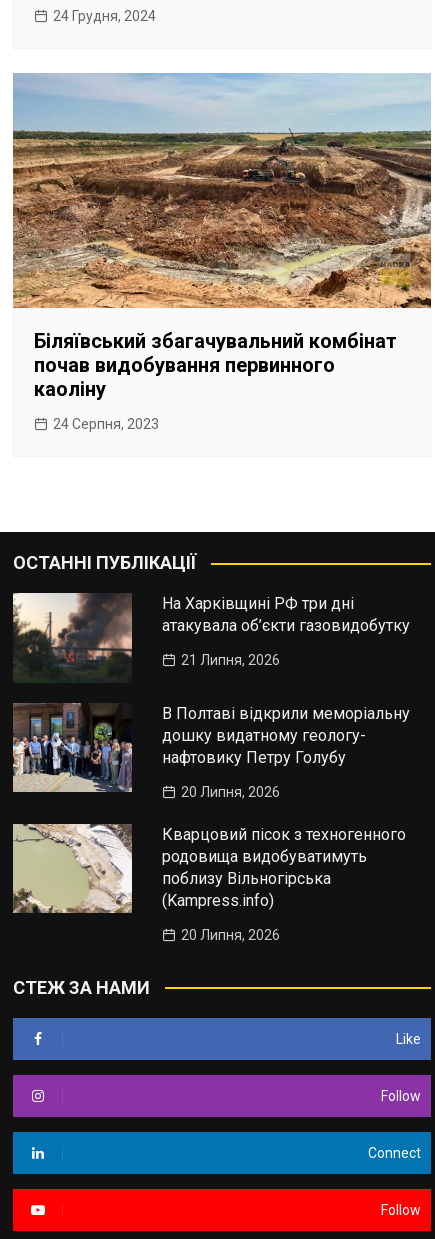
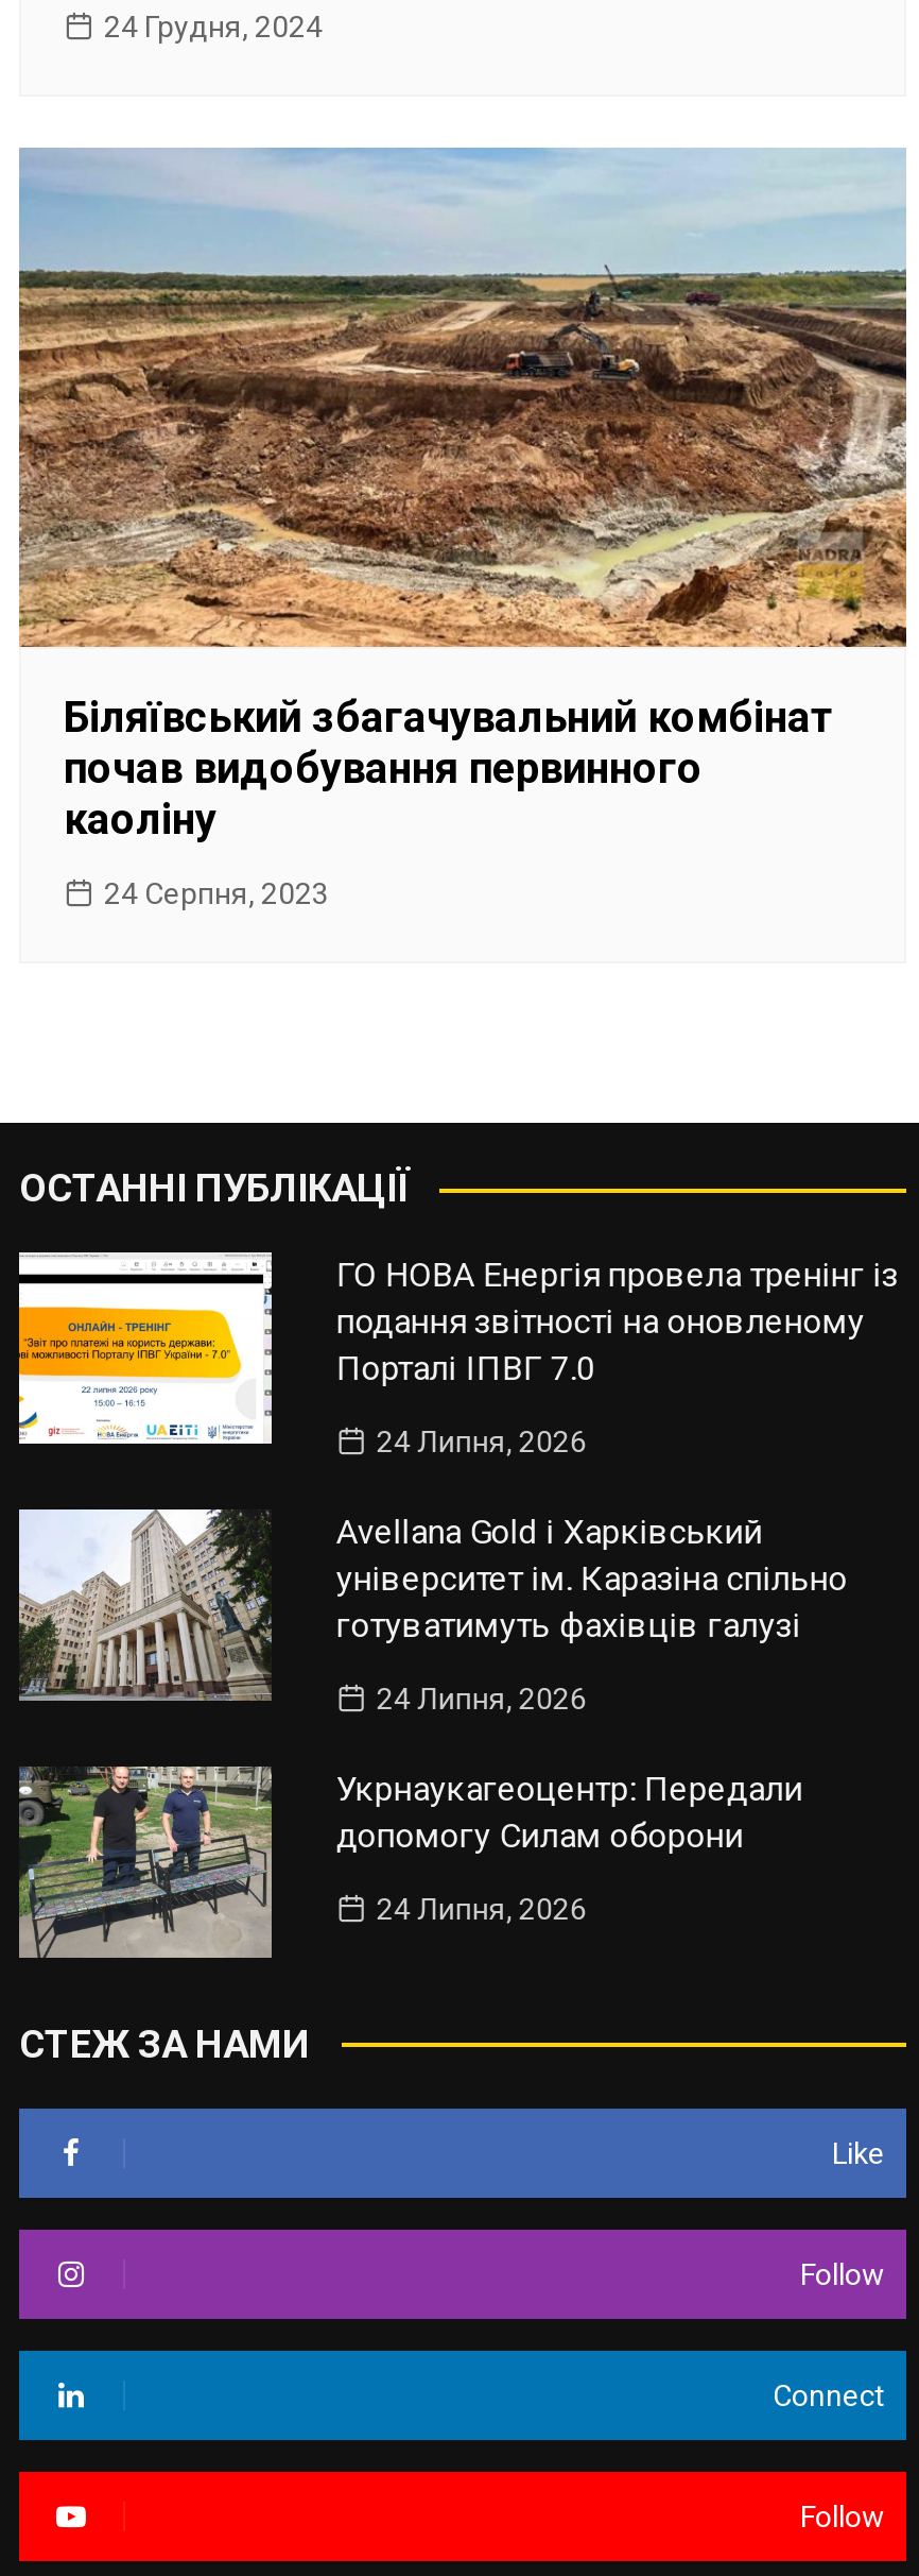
[12,593,410,683] [image] | На Харківщині РФ три дні | атакувала об’єкти газовидобутку -> [17,1250,898,1446] [image] | ГО НОВА Енергія провела тренінг із | подання звітності на оновленому | Порталі ІПВГ 7.0
[181,652,280,668] 21 Липня, 2026 -> [376,1425,586,1459] 24 Липня, 2026
[13,702,410,804] [image] | В Полтаві відкрили меморіальну | дошку видатному геологу- | нафтовику Петру Голубу -> [17,1486,847,1703] [image] | Avellana Gold і Харківський | університет ім. Каразіна спільно | готуватимуть фахівців галузі
[181,784,280,800] 20 Липня, 2026 -> [376,1682,586,1716] 24 Липня, 2026
[12,823,406,925] [image] | Кварцовий пісок з техногенного | родовища видобуватимуть | поблизу Вільногірська | (Kampress.info) -> [17,1743,803,1960] [image] | Укрнаукагеоцентр: Передали | допомогу Силам оборони
[181,927,280,943] 20 Липня, 2026 -> [376,1892,586,1926] 24 Липня, 2026

